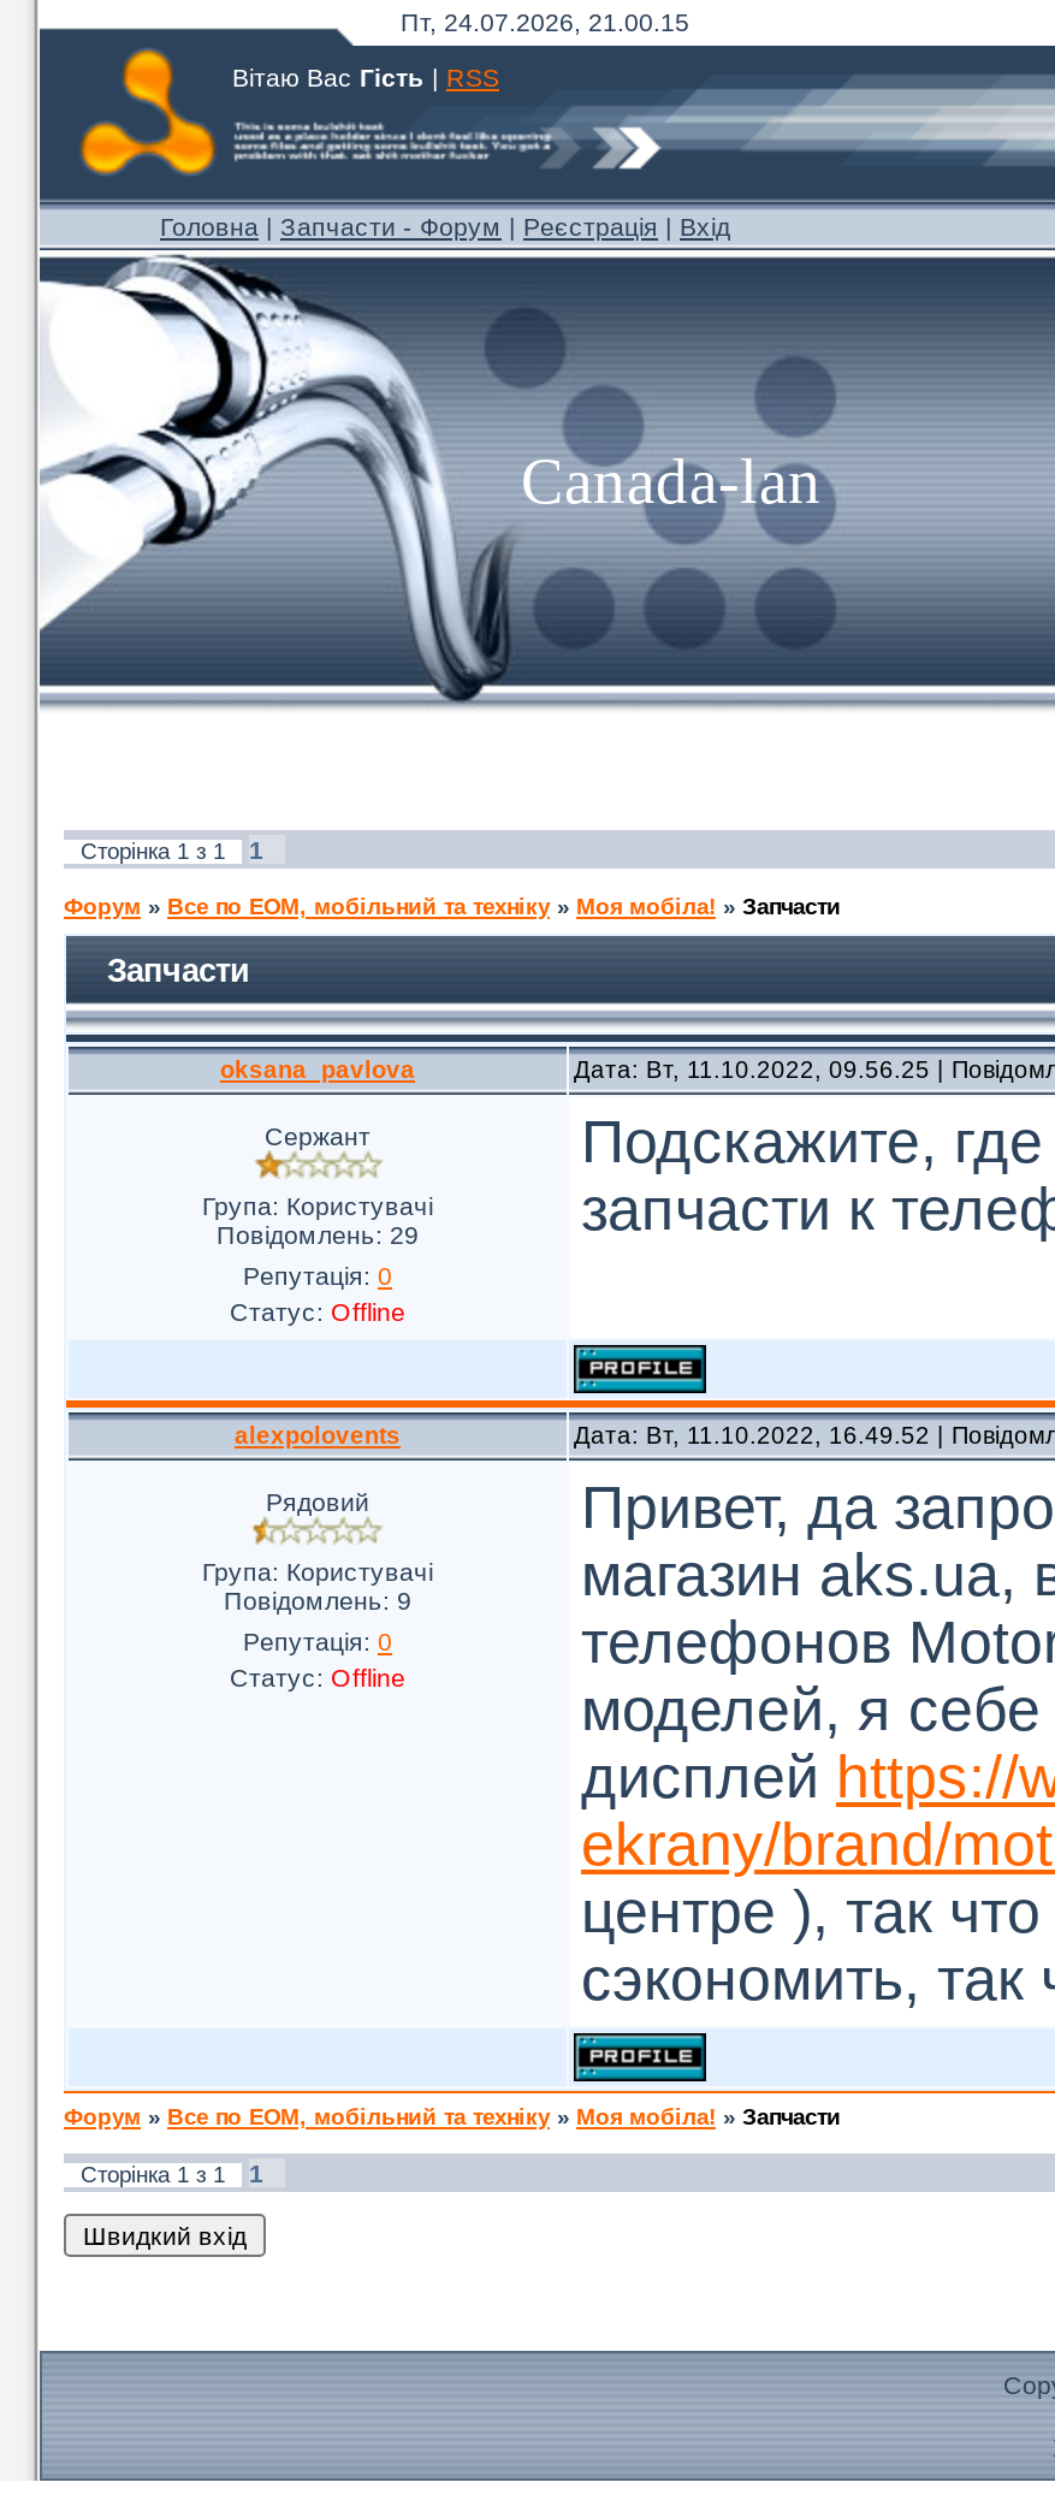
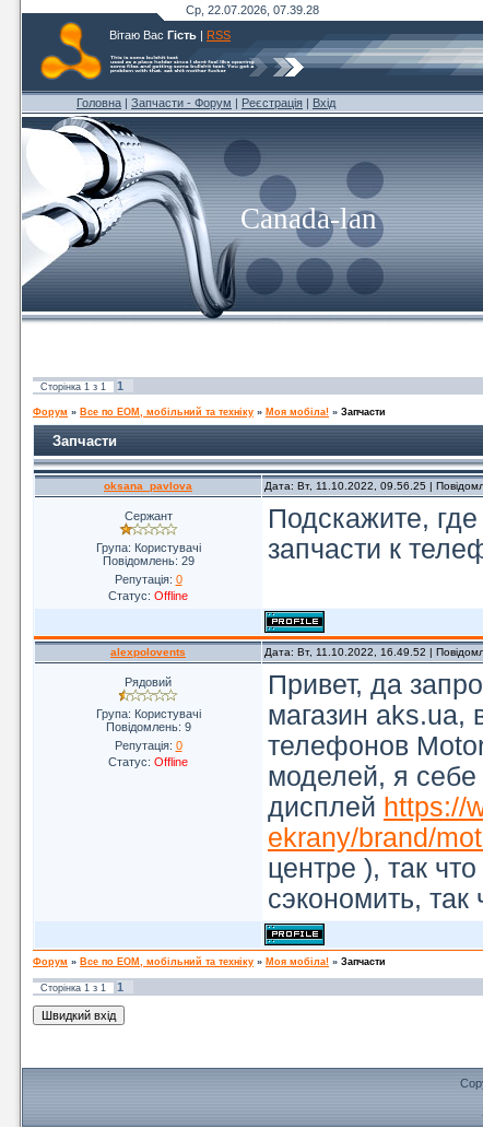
[401,7,689,36] Пт, 24.07.2026, 21.00.15 -> [186,3,319,16] Ср, 22.07.2026, 07.39.28

